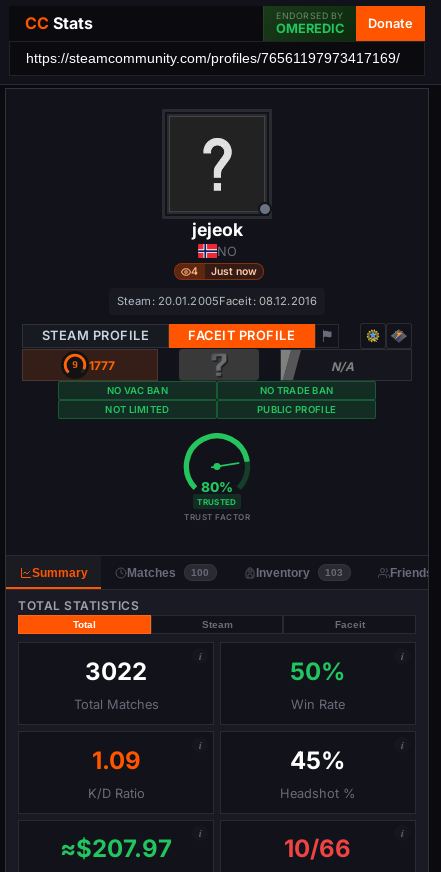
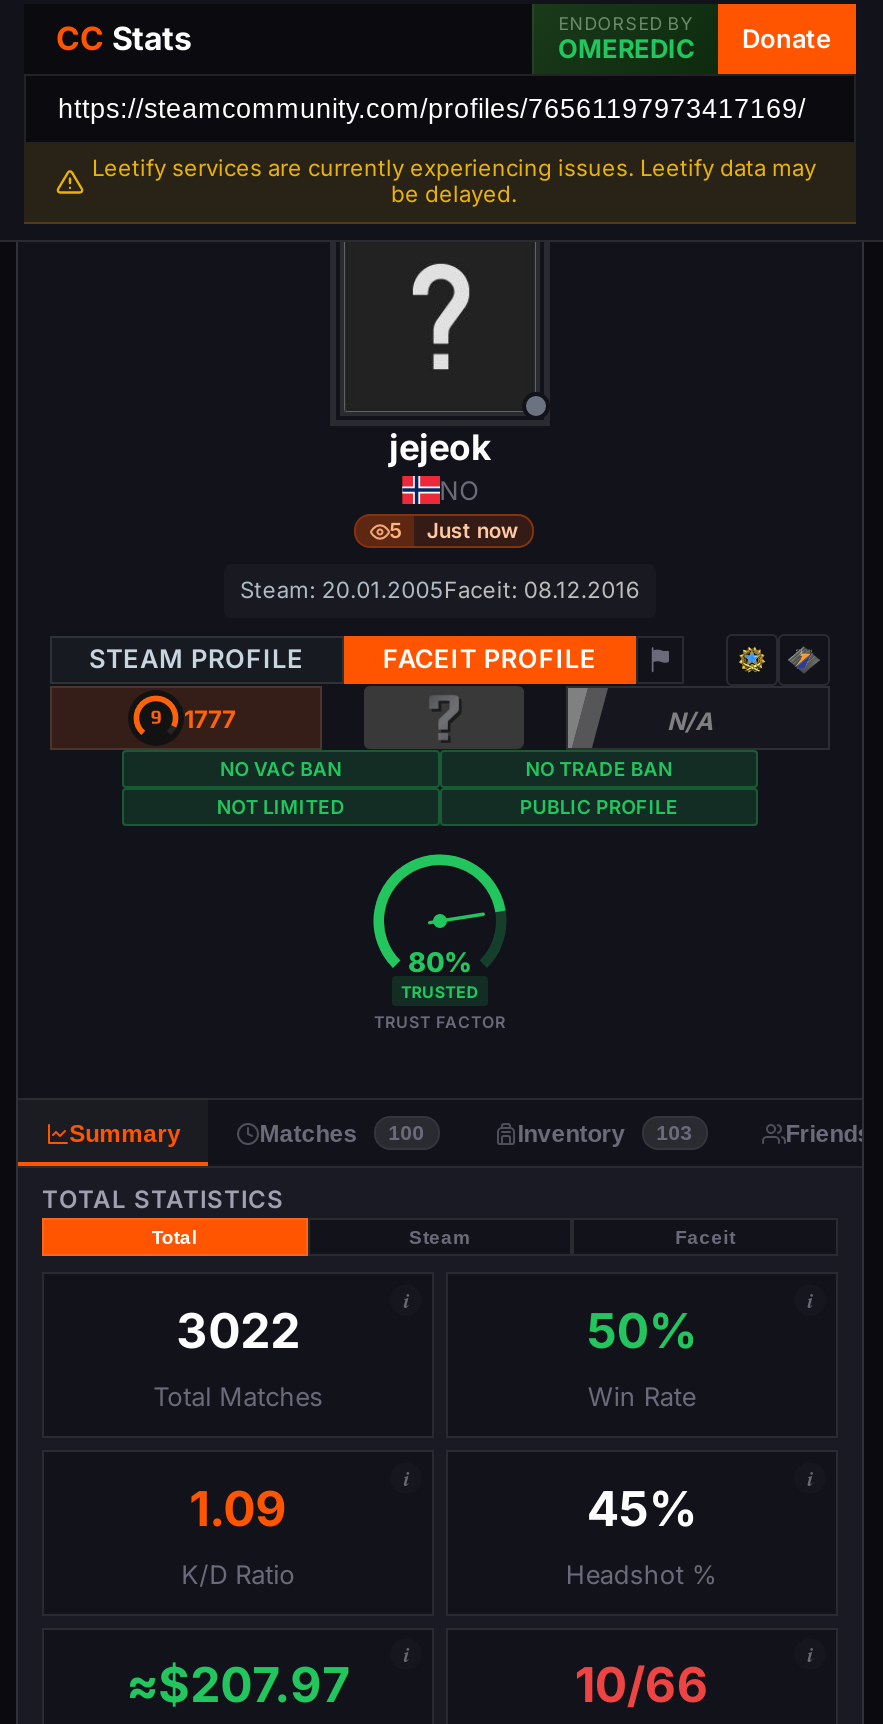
none -> [92,155,816,209] Leetify services are currently experiencing issues. Leetify data may | be delayed.
[191,265,257,278] 4 Just now -> [389,517,519,543] 5 Just now

